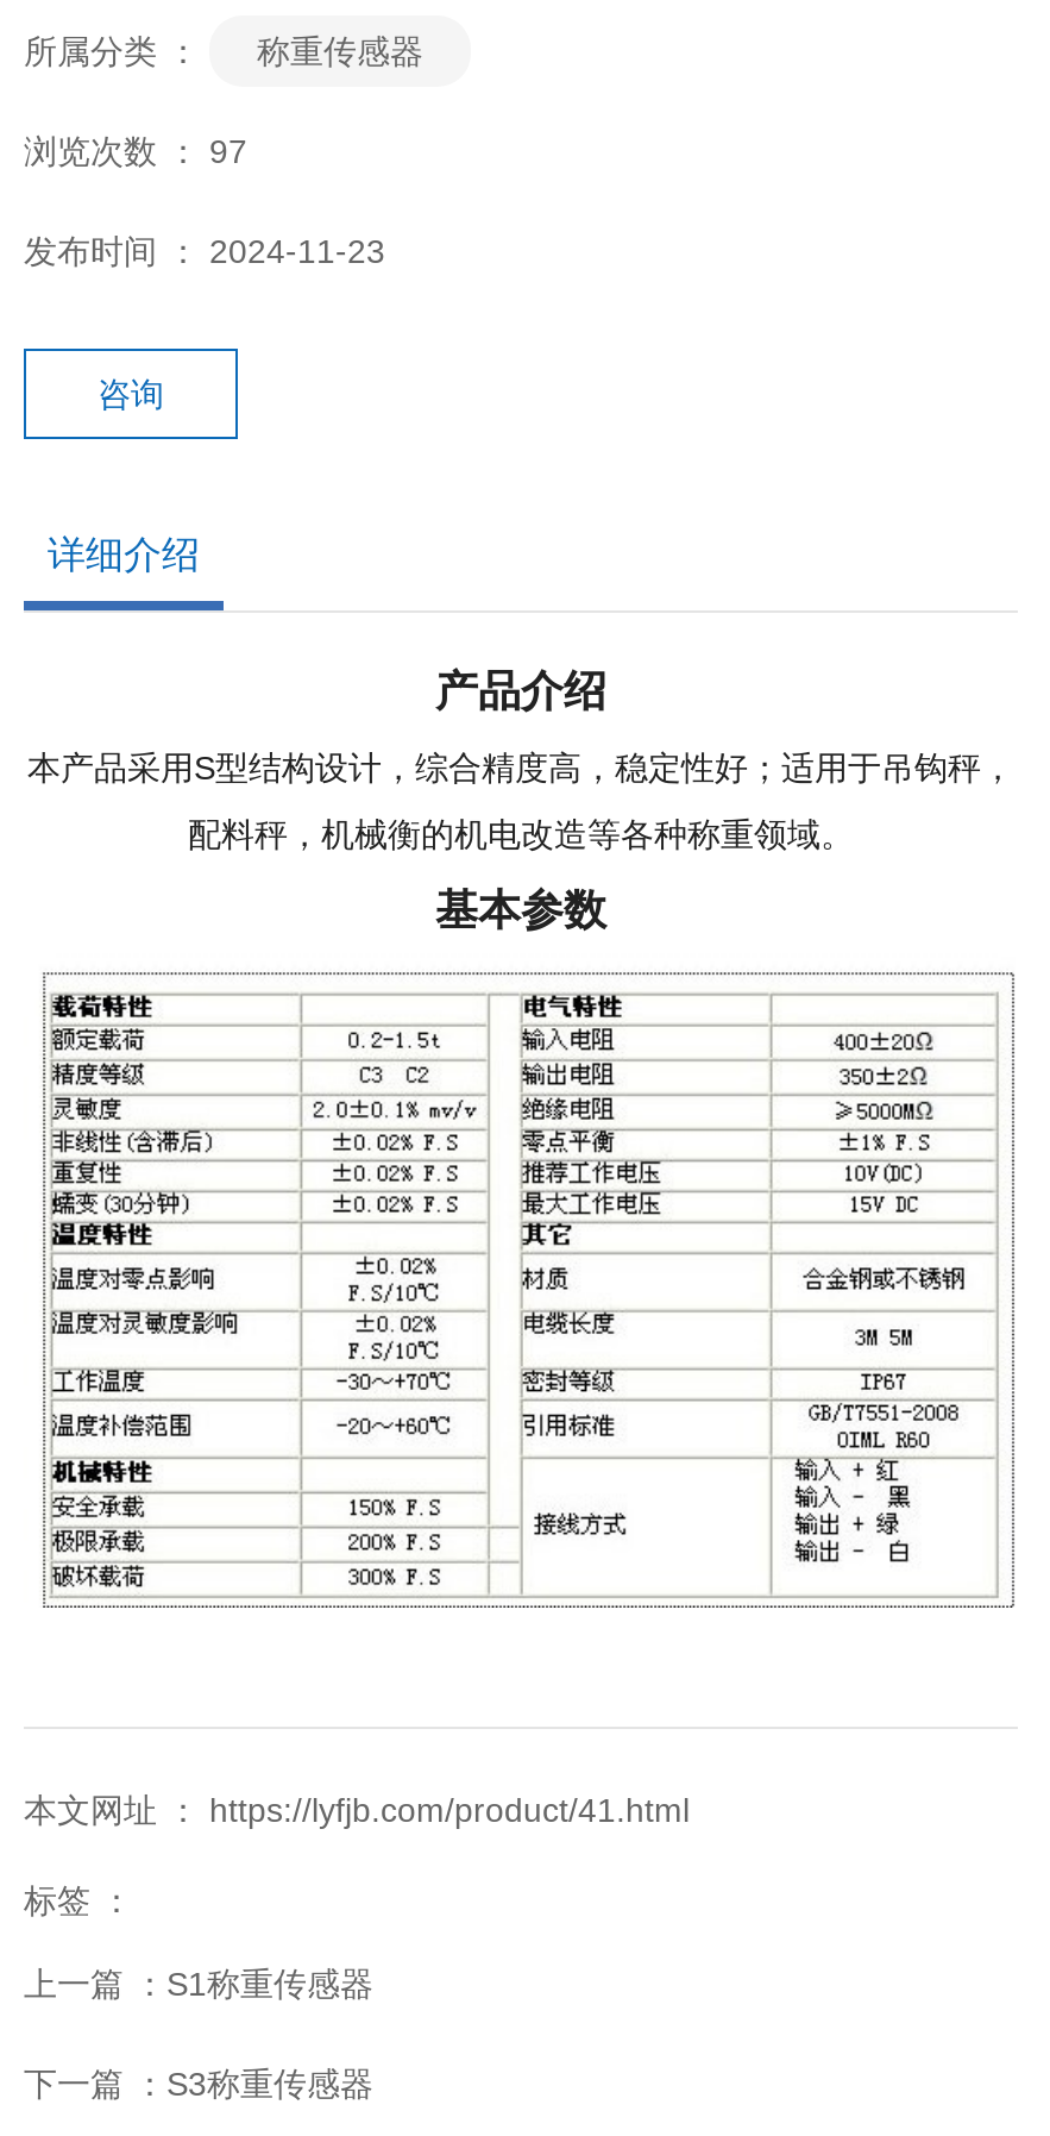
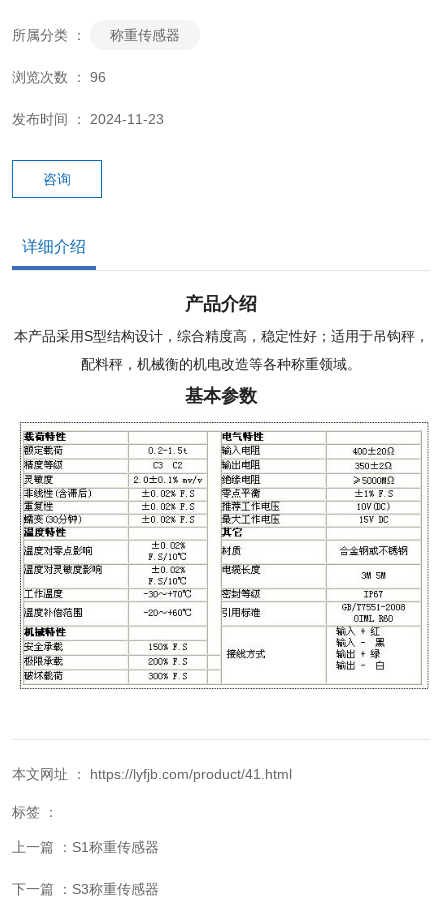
[24,132,247,170] 浏览次数 ：97 -> [12,69,106,85] 浏览次数 ：96

